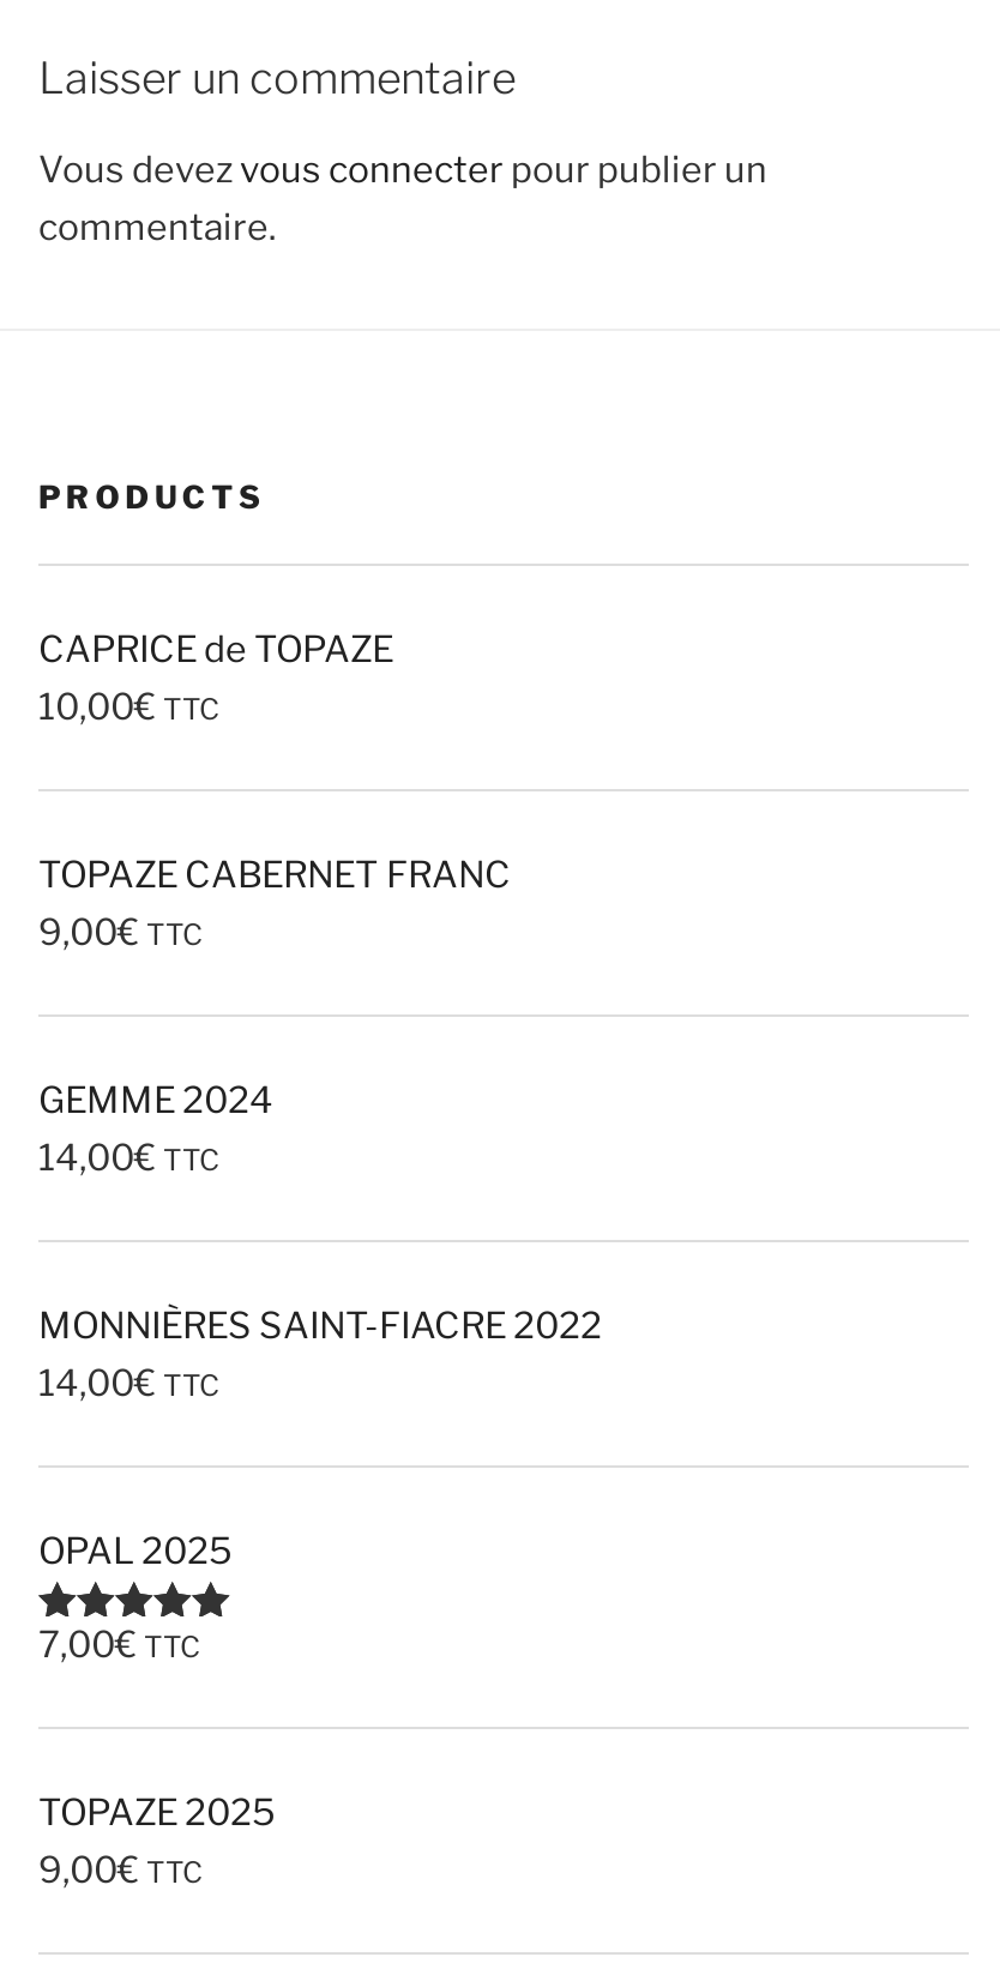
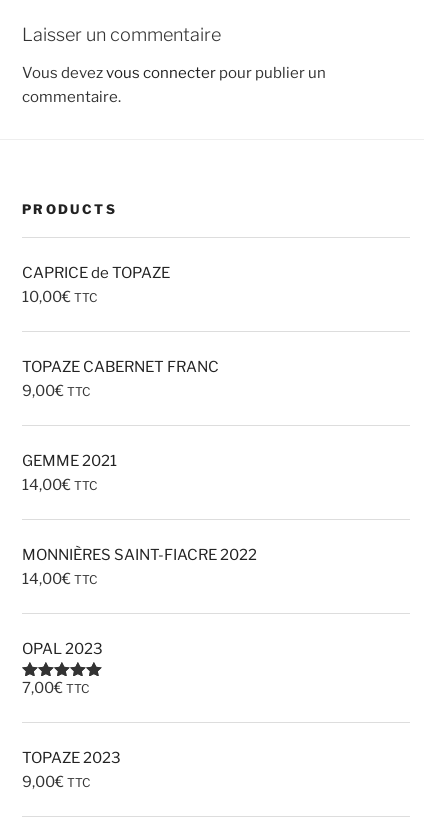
[38,1079,273,1122] GEMME 2024 -> [22,452,117,470] GEMME 2021
[38,1530,233,1573] OPAL 2025 -> [22,640,103,658] OPAL 2023
[38,1791,276,1834] TOPAZE 2025 -> [22,749,121,767] TOPAZE 2023

